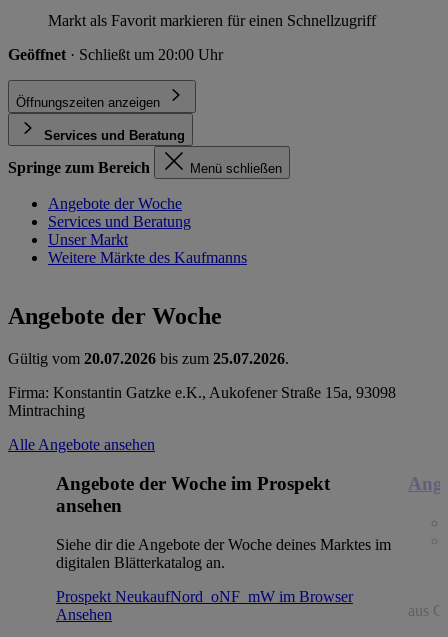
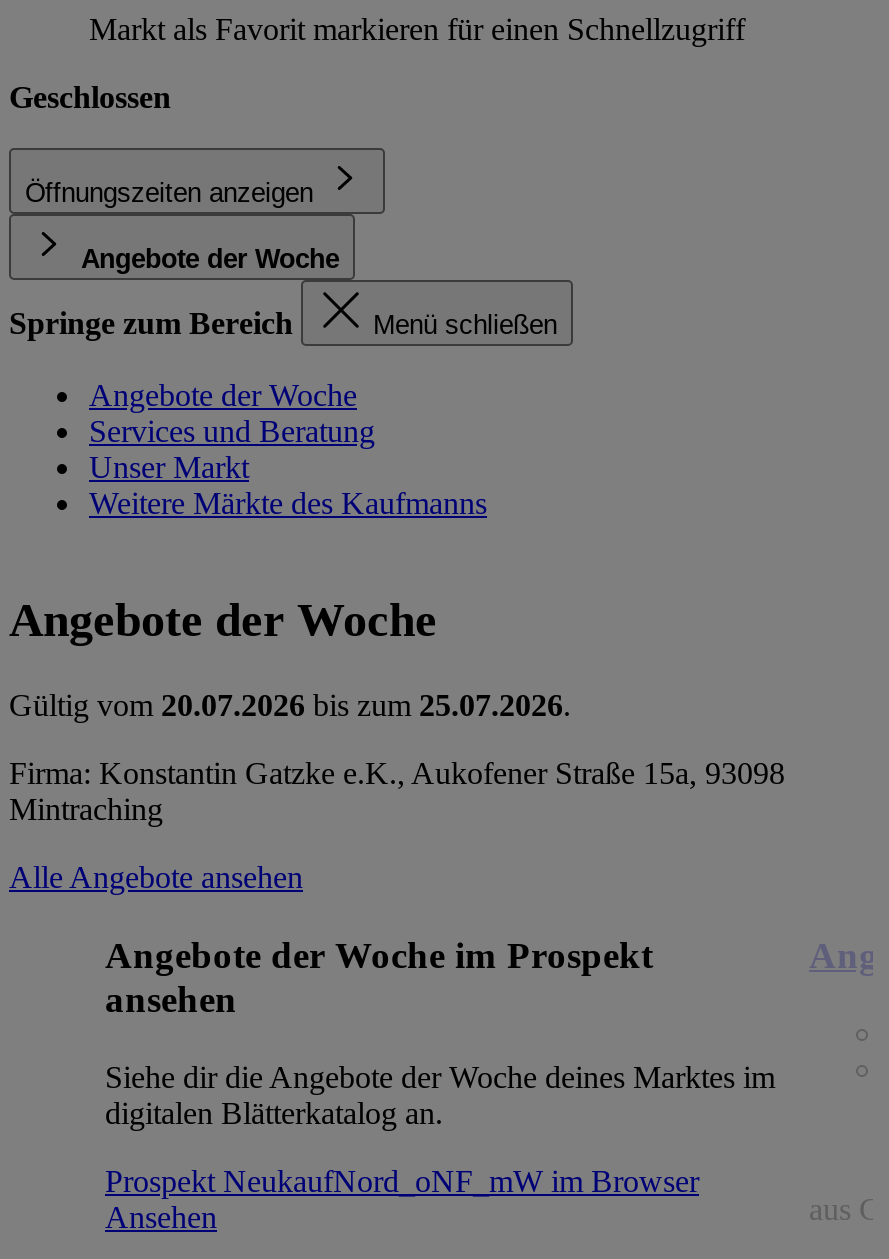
[8,45,223,62] Geöffnet · Schließt um 20:00 Uhr -> [9,79,171,113] Geschlossen
[44,127,185,142] Services und Beratung -> [81,243,339,273] Angebote der Woche

